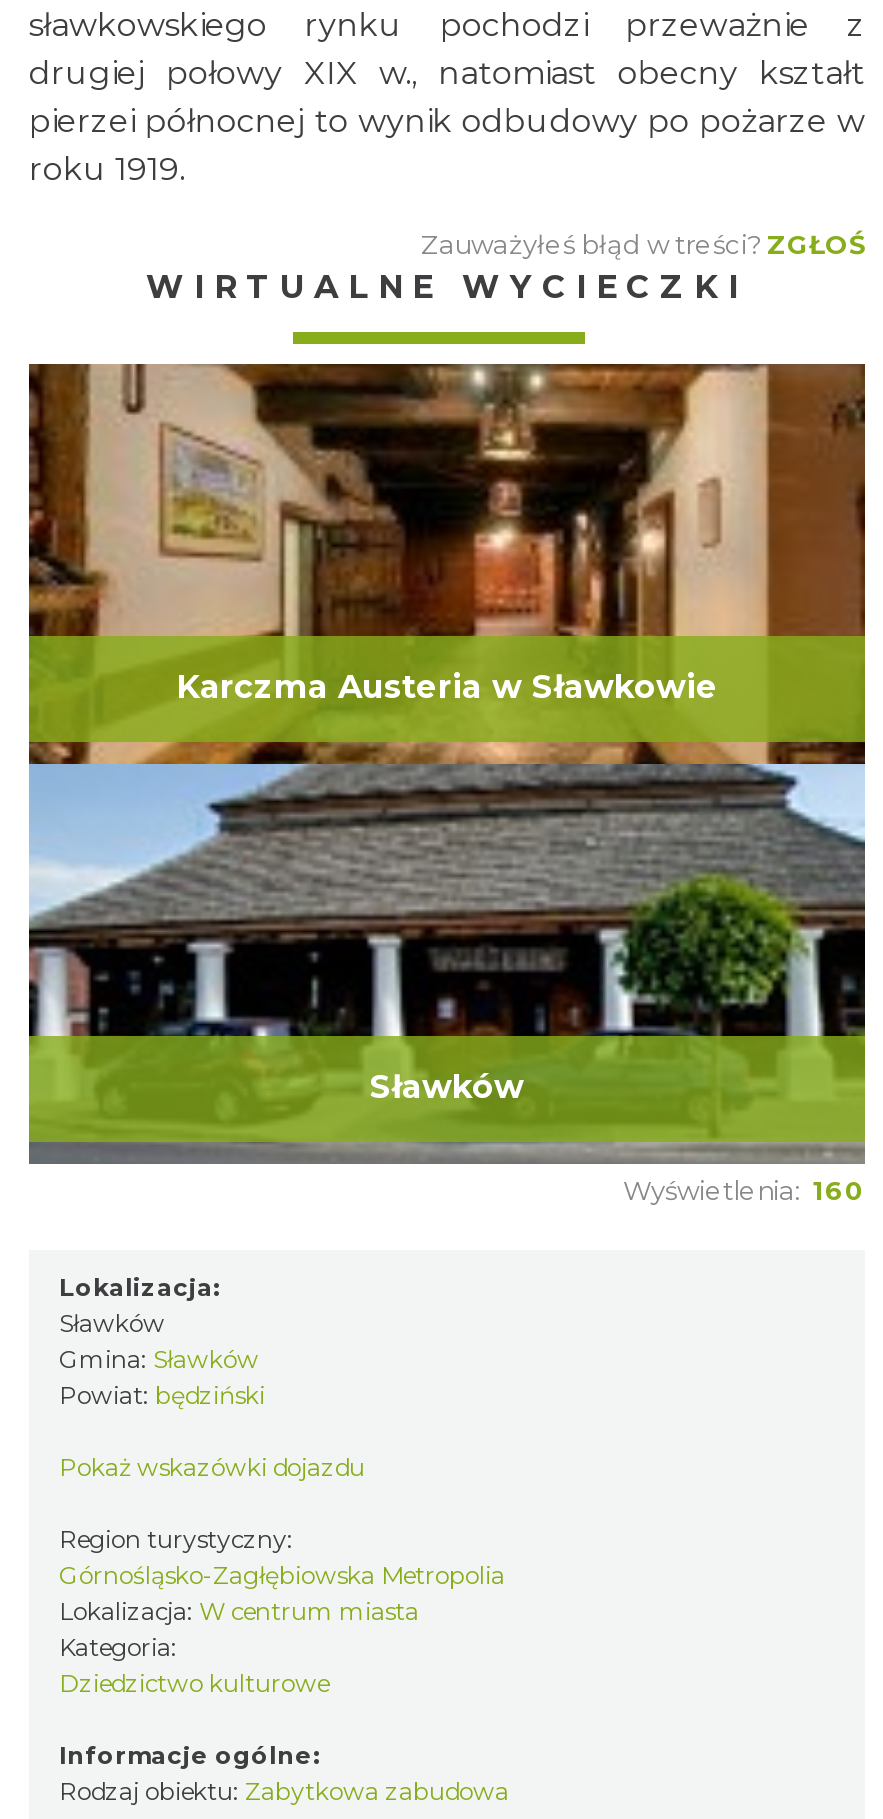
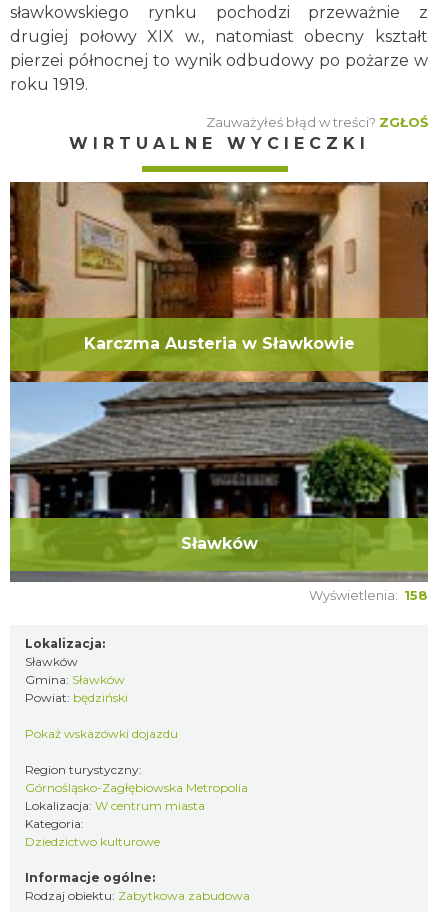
[623,1174,865,1206] Wyświetlenia: 160 -> [309,587,428,603] Wyświetlenia: 158

